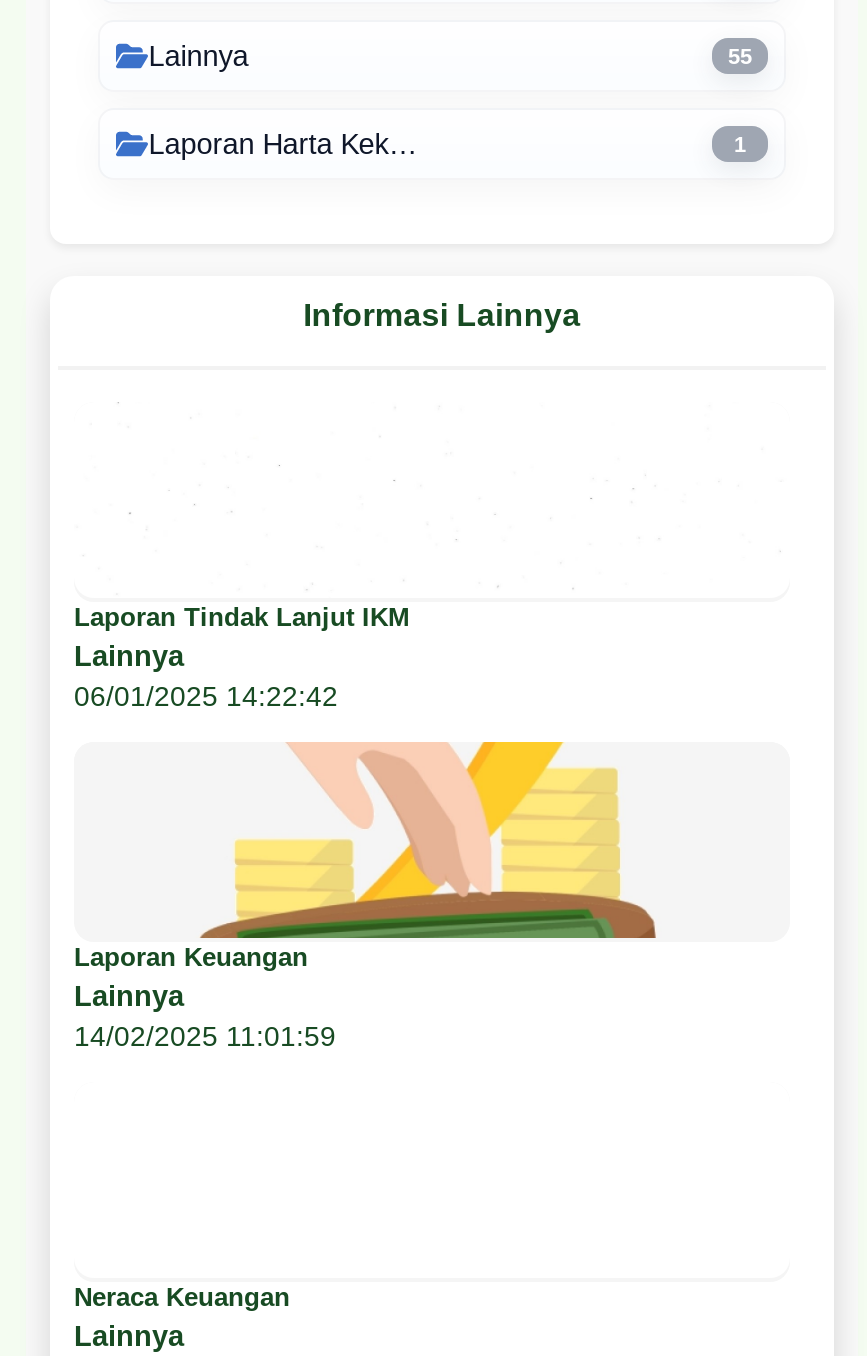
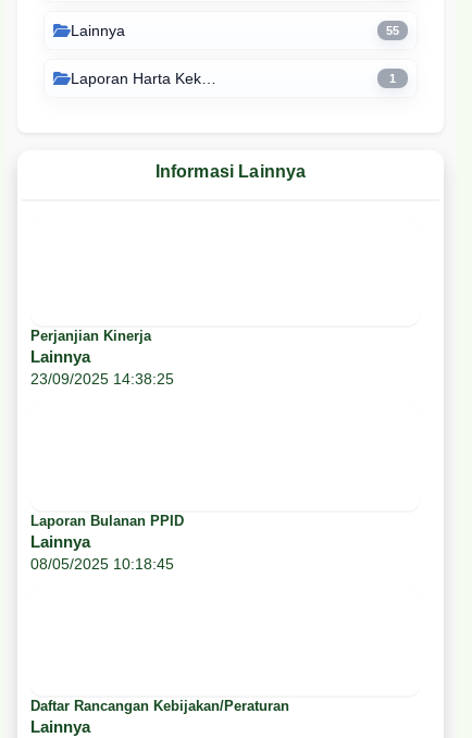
[74,602,410,632] Laporan Tindak Lanjut IKM -> [30,327,151,344] Perjanjian Kinerja
[74,680,338,712] 06/01/2025 14:22:42 -> [30,370,174,387] 23/09/2025 14:38:25
[212,740,658,940] [image] -> none
[74,942,308,972] Laporan Keuangan -> [30,512,184,529] Laporan Bulanan PPID
[74,1020,336,1052] 14/02/2025 11:01:59 -> [30,555,174,572] 08/05/2025 10:18:45
[74,1282,290,1312] Neraca Keuangan -> [30,698,289,714] Daftar Rancangan Kebijakan/Peraturan

